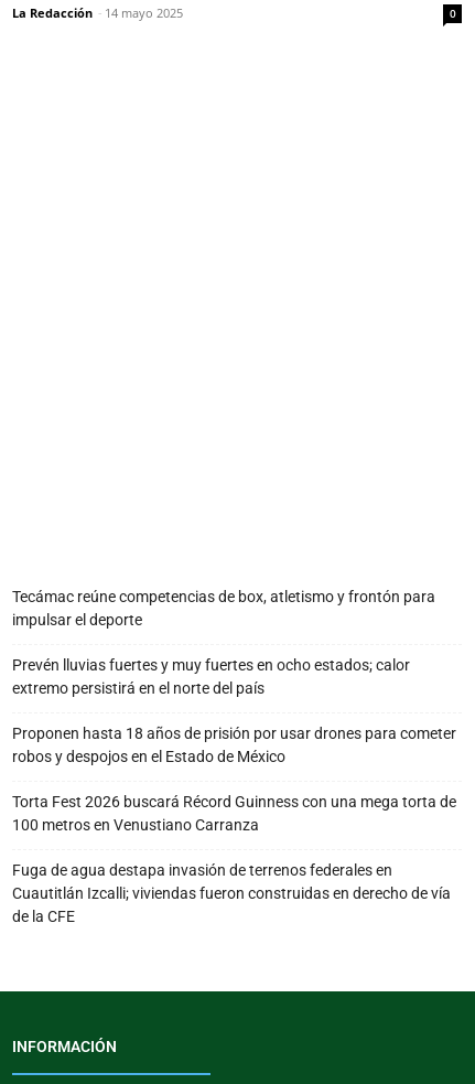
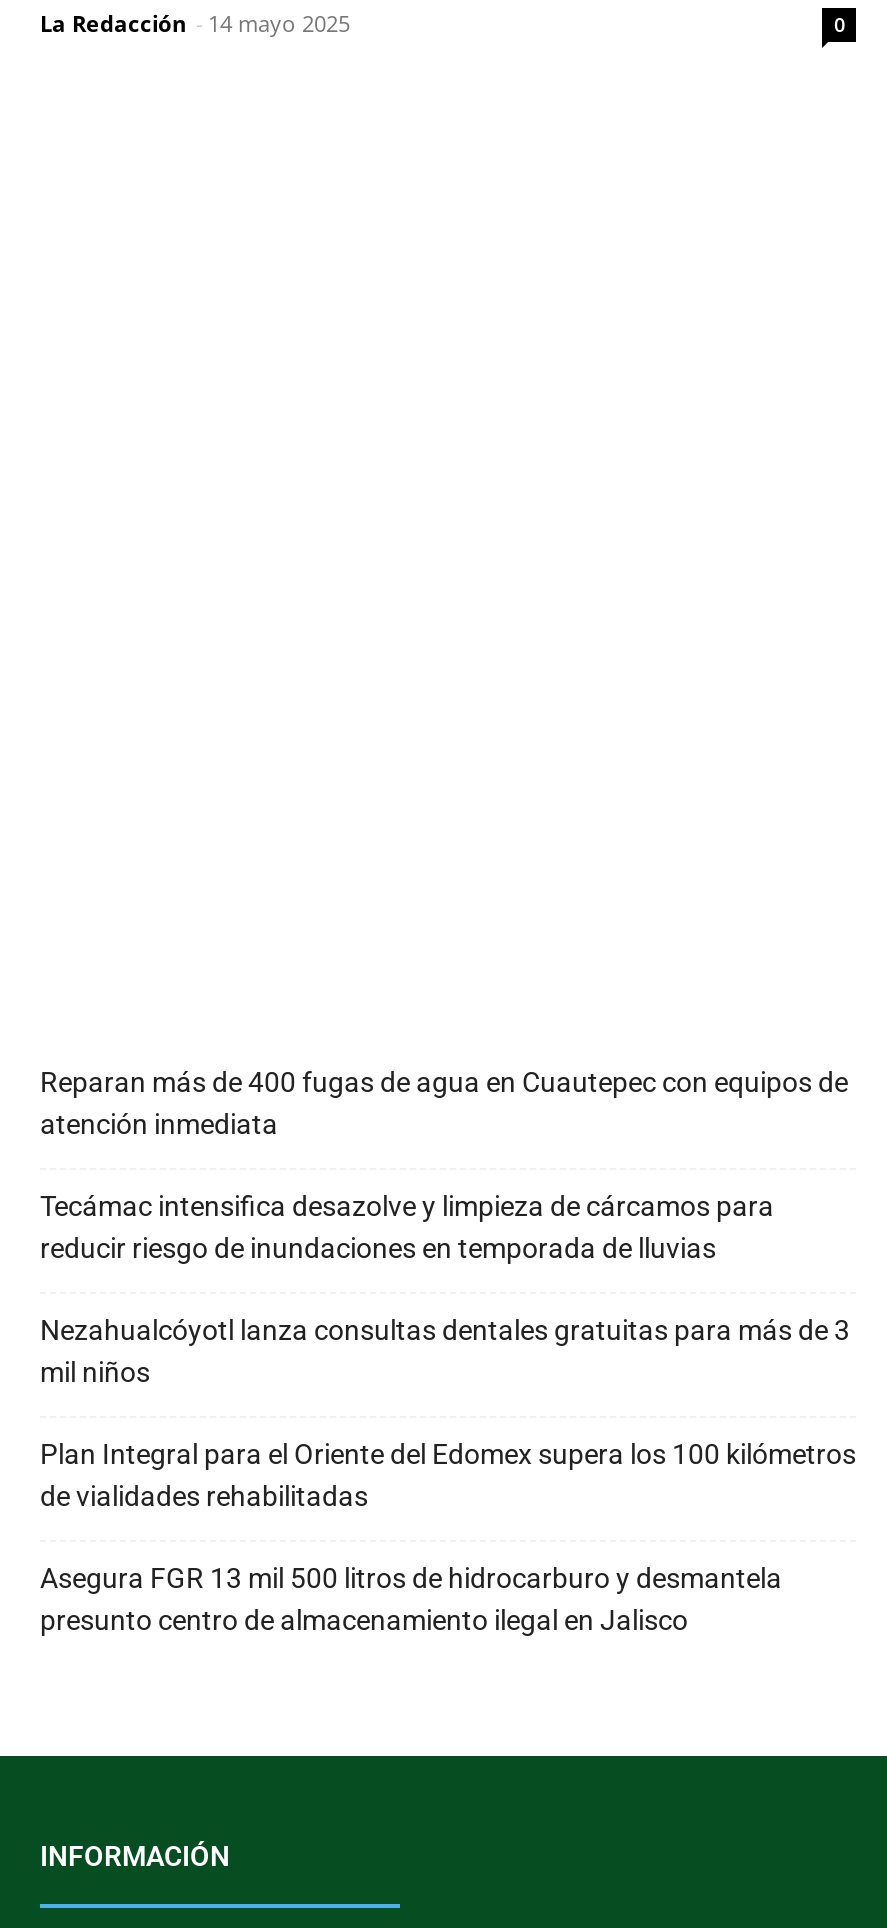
[12,588,435,629] Tecámac reúne competencias de box, atletismo y frontón para | impulsar el deporte -> [40,1066,848,1140] Reparan más de 400 fugas de agua en Cuautepec con equipos de | atención inmediata
[12,656,410,697] Prevén lluvias fuertes y muy fuertes en ocho estados; calor | extremo persistirá en el norte del país -> [40,1190,774,1264] Tecámac intensifica desazolve y limpieza de cárcamos para | reducir riesgo de inundaciones en temporada de lluvias
[12,725,456,765] Proponen hasta 18 años de prisión por usar drones para cometer | robos y despojos en el Estado de México -> [40,1314,850,1388] Nezahualcóyotl lanza consultas dentales gratuitas para más de 3 | mil niños
[12,793,456,834] Torta Fest 2026 buscará Récord Guinness con una mega torta de | 100 metros en Venustiano Carranza -> [40,1438,856,1512] Plan Integral para el Oriente del Edomex supera los 100 kilómetros | de vialidades rehabilitadas
[12,861,451,925] Fuga de agua destapa invasión de terrenos federales en | Cuautitlán Izcalli; viviendas fueron construidas en derecho de vía | de la CFE -> [40,1562,782,1636] Asegura FGR 13 mil 500 litros de hidrocarburo y desmantela | presunto centro de almacenamiento ilegal en Jalisco

